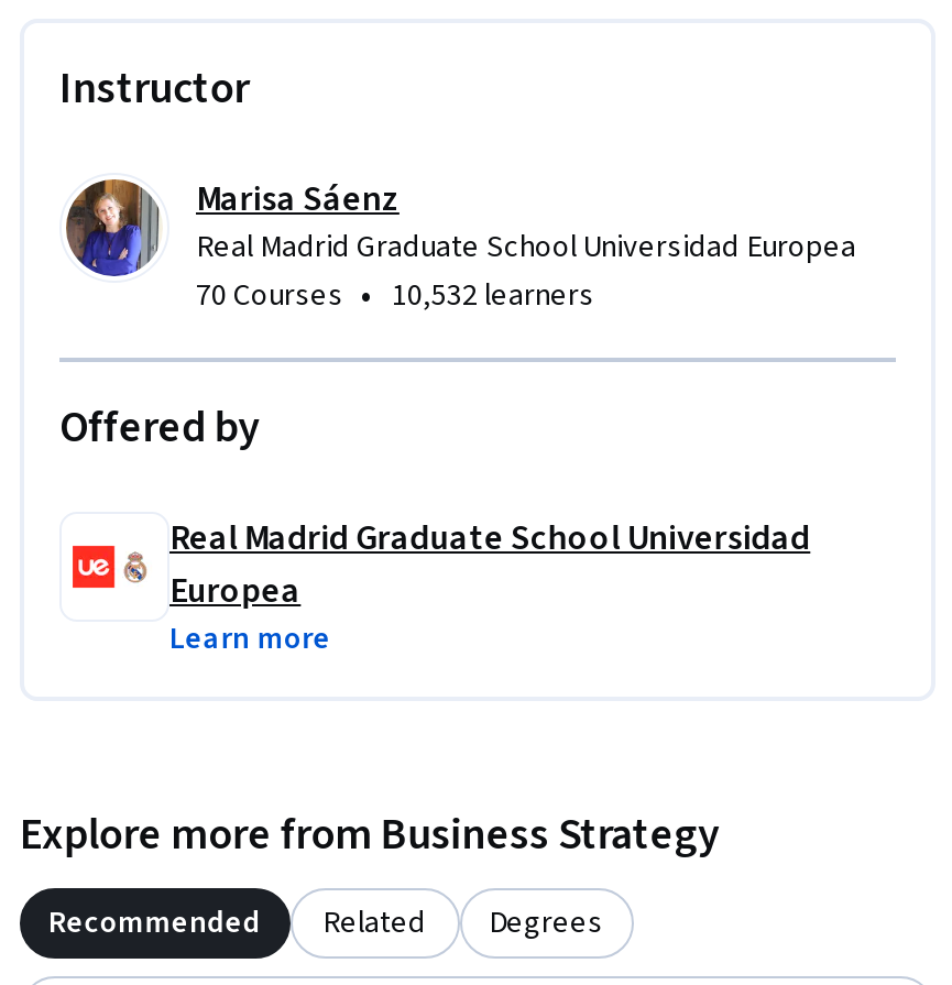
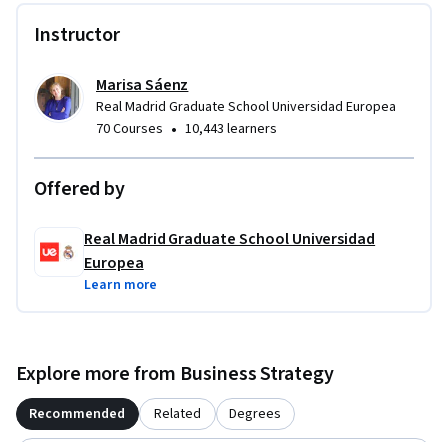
[196,272,594,321] 70 Courses • 10,532 learners -> [96,118,277,140] 70 Courses • 10,443 learners

